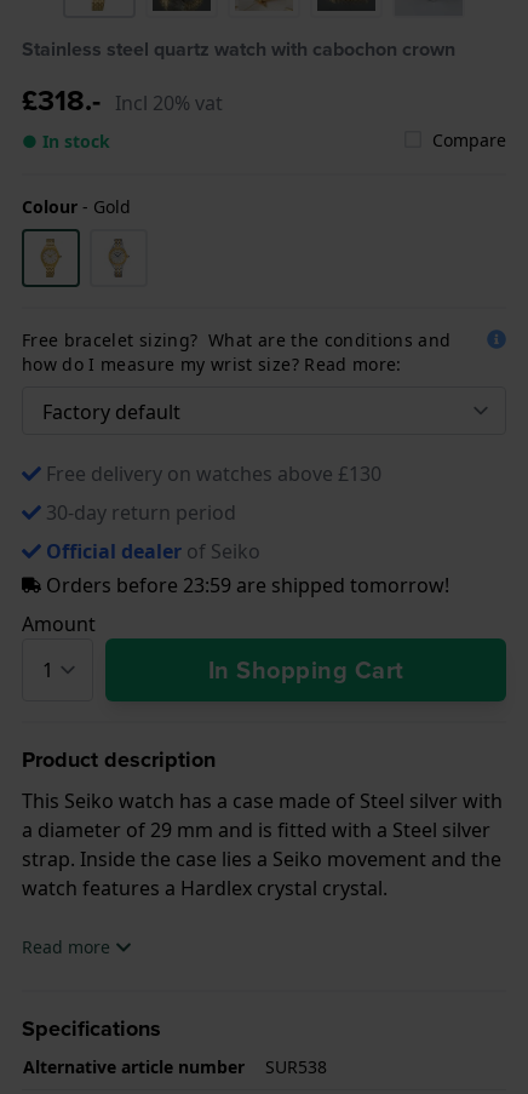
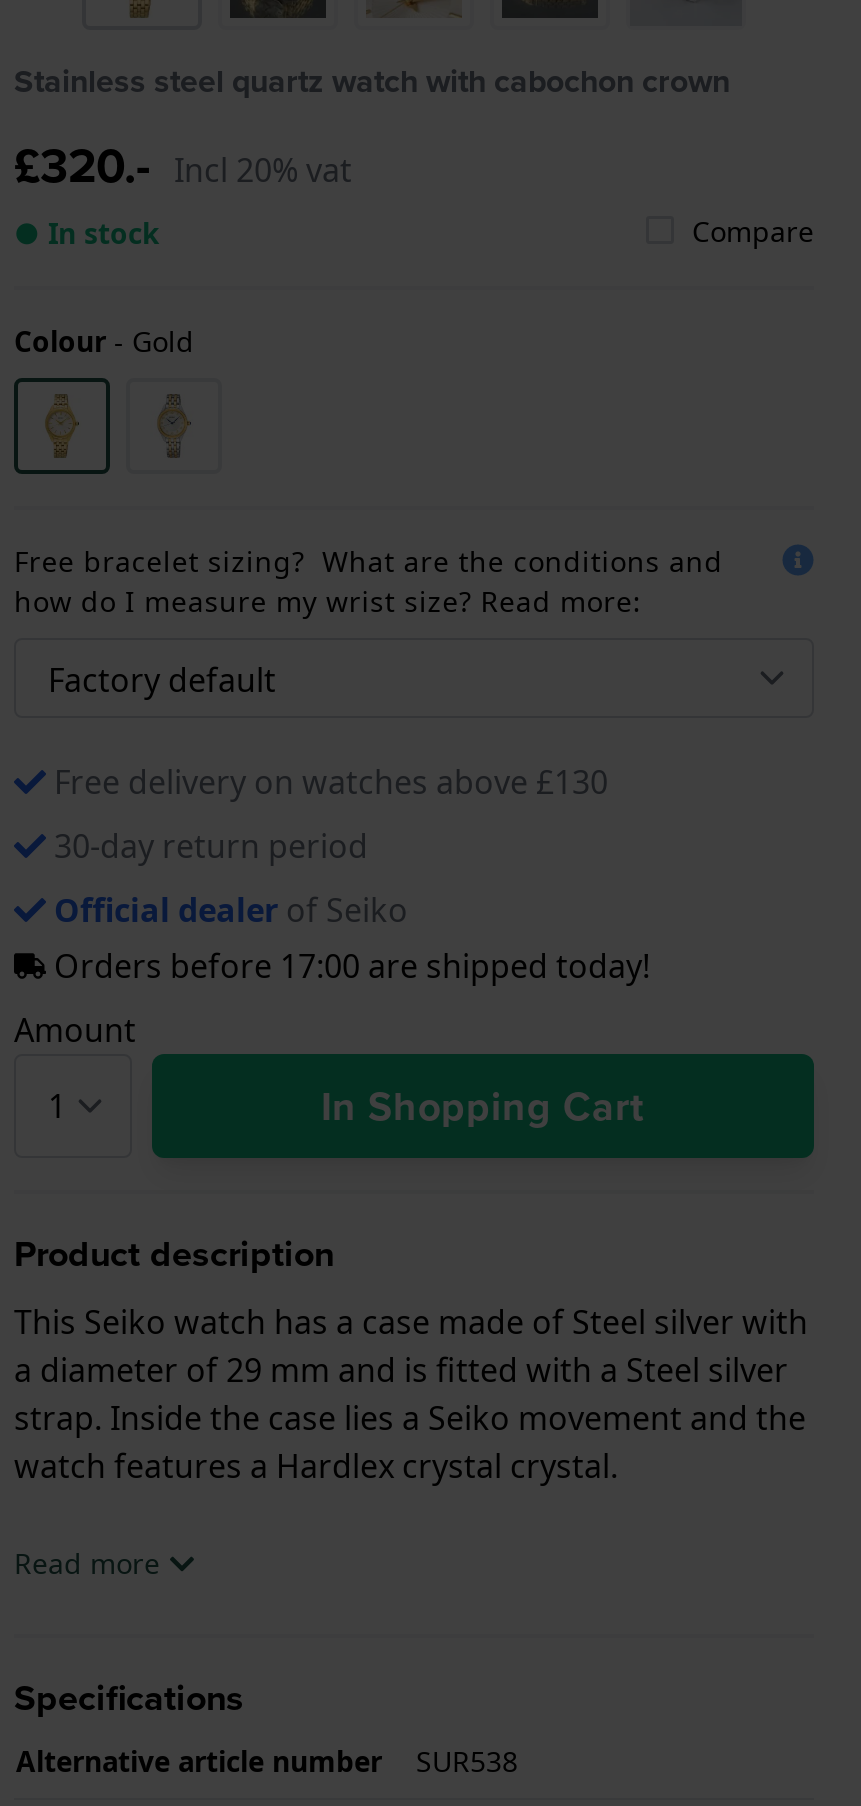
[22,79,223,121] £318.- Incl 20% vat -> [14,130,352,202] £320.- Incl 20% vat
[41,572,449,598] Orders before 23:59 are shipped tomorrow! -> [46,944,650,988] Orders before 17:00 are shipped today!

